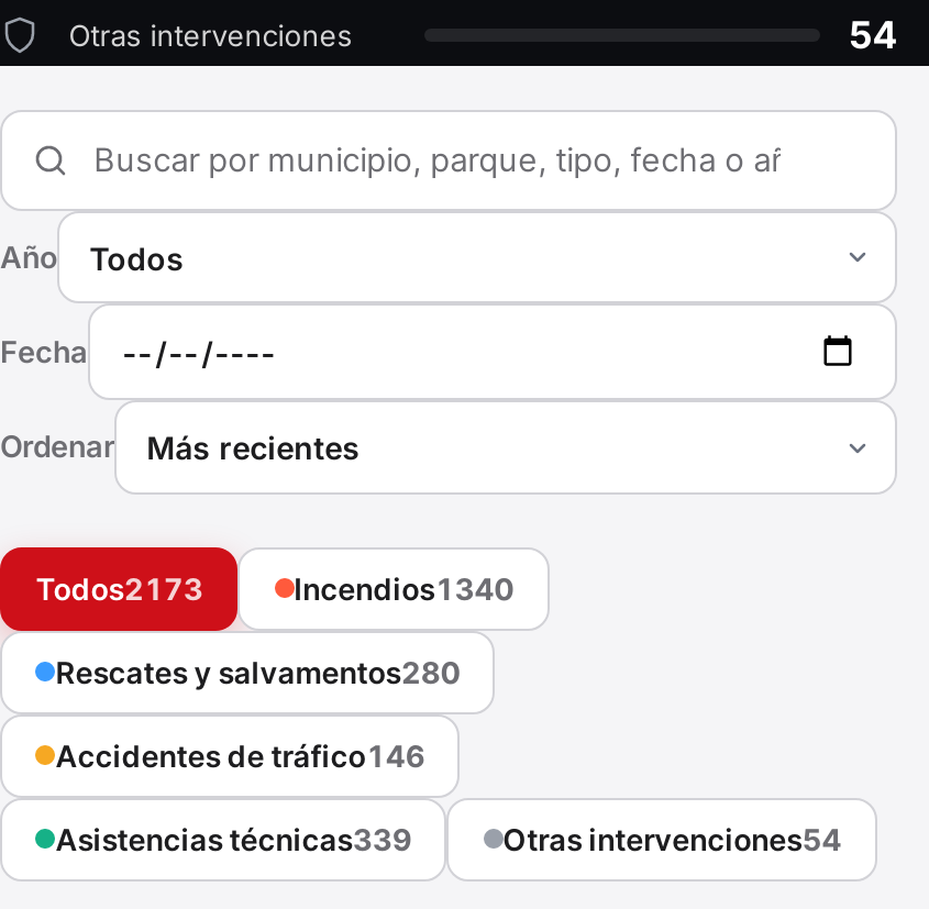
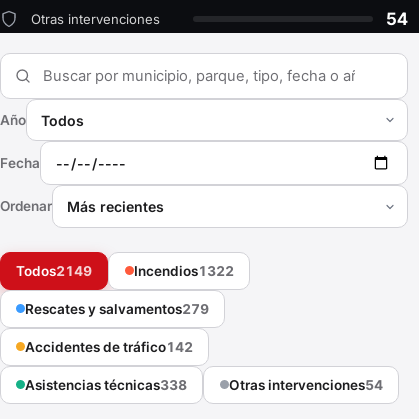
[36,571,203,606] Todos2173 -> [16,263,92,279] Todos2149
[294,571,514,606] Incendios1340 -> [134,263,234,279] Incendios1322
[55,654,460,690] Rescates y salvamentos280 -> [25,301,209,317] Rescates y salvamentos279
[55,738,425,773] Accidentes de tráfico146 -> [25,339,193,355] Accidentes de tráfico142
[55,822,412,857] Asistencias técnicas339 -> [25,377,187,393] Asistencias técnicas338

